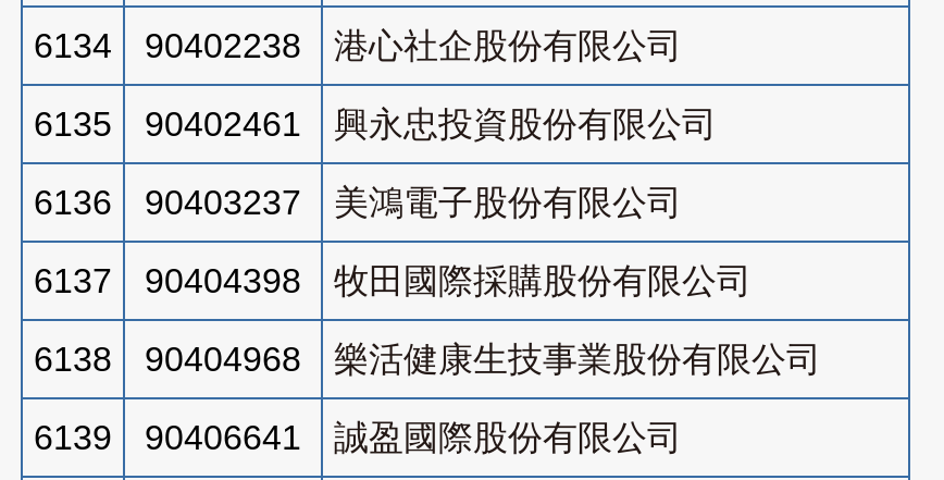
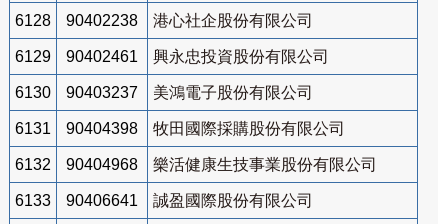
[34,27,682,64] 6134 90402238 港心社企股份有限公司 -> [15,12,313,29] 6128 90402238 港心社企股份有限公司
[34,105,717,142] 6135 90402461 興永忠投資股份有限公司 -> [15,48,329,65] 6129 90402461 興永忠投資股份有限公司
[34,184,682,221] 6136 90403237 美鴻電子股份有限公司 -> [15,84,313,101] 6130 90403237 美鴻電子股份有限公司
[34,262,752,299] 6137 90404398 牧田國際採購股份有限公司 -> [15,120,345,137] 6131 90404398 牧田國際採購股份有限公司
[34,340,821,377] 6138 90404968 樂活健康生技事業股份有限公司 -> [15,156,377,173] 6132 90404968 樂活健康生技事業股份有限公司
[34,419,682,456] 6139 90406641 誠盈國際股份有限公司 -> [15,192,313,209] 6133 90406641 誠盈國際股份有限公司

